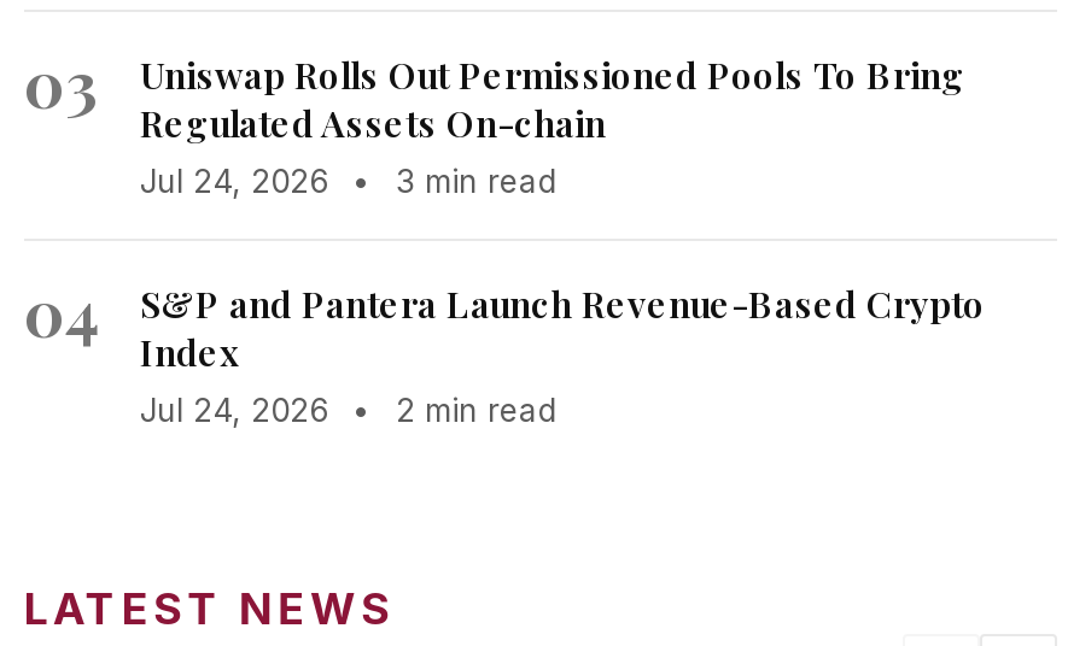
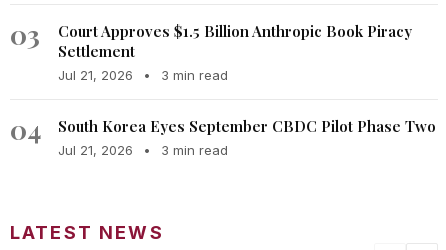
[140,52,965,201] Uniswap Rolls Out Permissioned Pools To Bring | Regulated Assets On-chain | Jul 24, 2026 • 3 min read -> [58,21,412,83] Court Approves $1.5 Billion Anthropic Book Piracy | Settlement | Jul 21, 2026 • 3 min read
[140,281,985,430] S&P and Pantera Launch Revenue-Based Crypto | Index | Jul 24, 2026 • 2 min read -> [58,116,436,158] South Korea Eyes September CBDC Pilot Phase Two | Jul 21, 2026 • 3 min read

